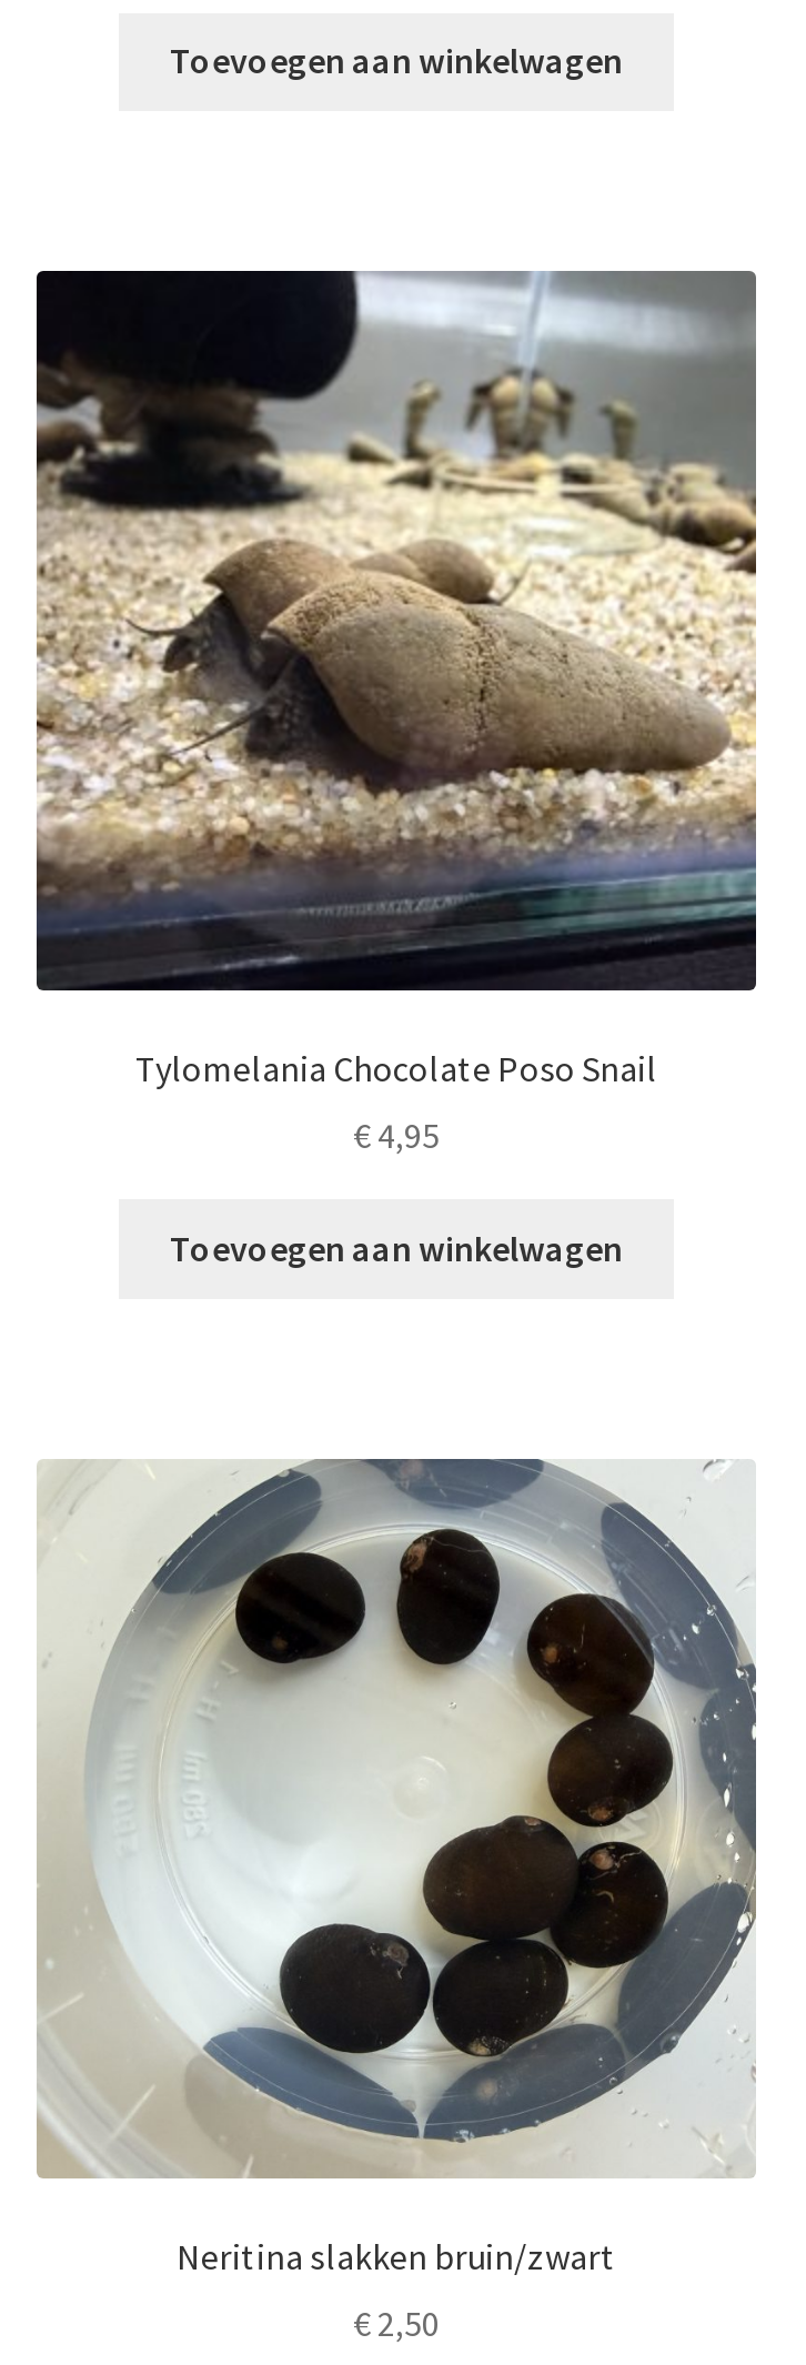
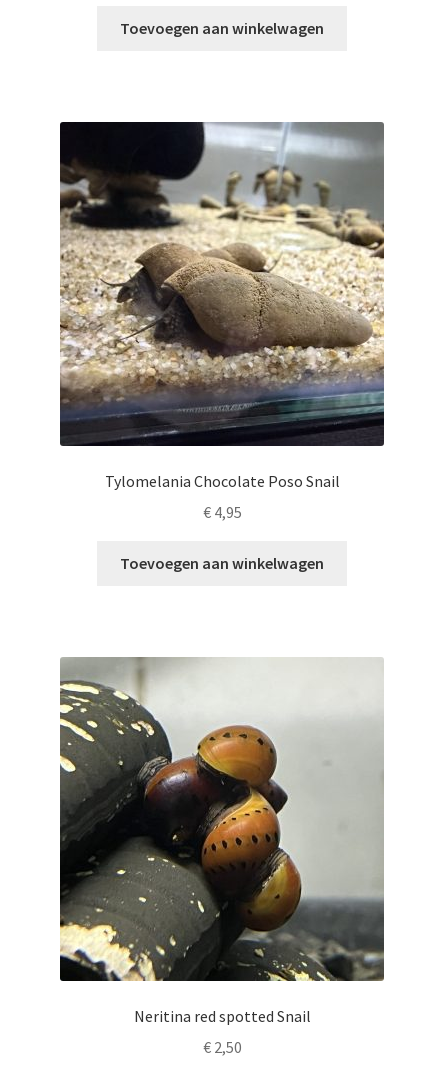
[37,1458,756,2278] [image] | Neritina slakken bruin/zwart -> [60,657,385,1026] [image] | Neritina red spotted Snail

